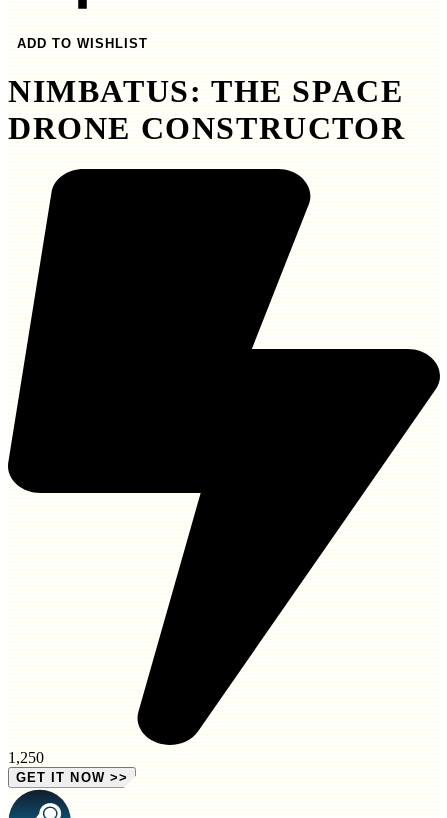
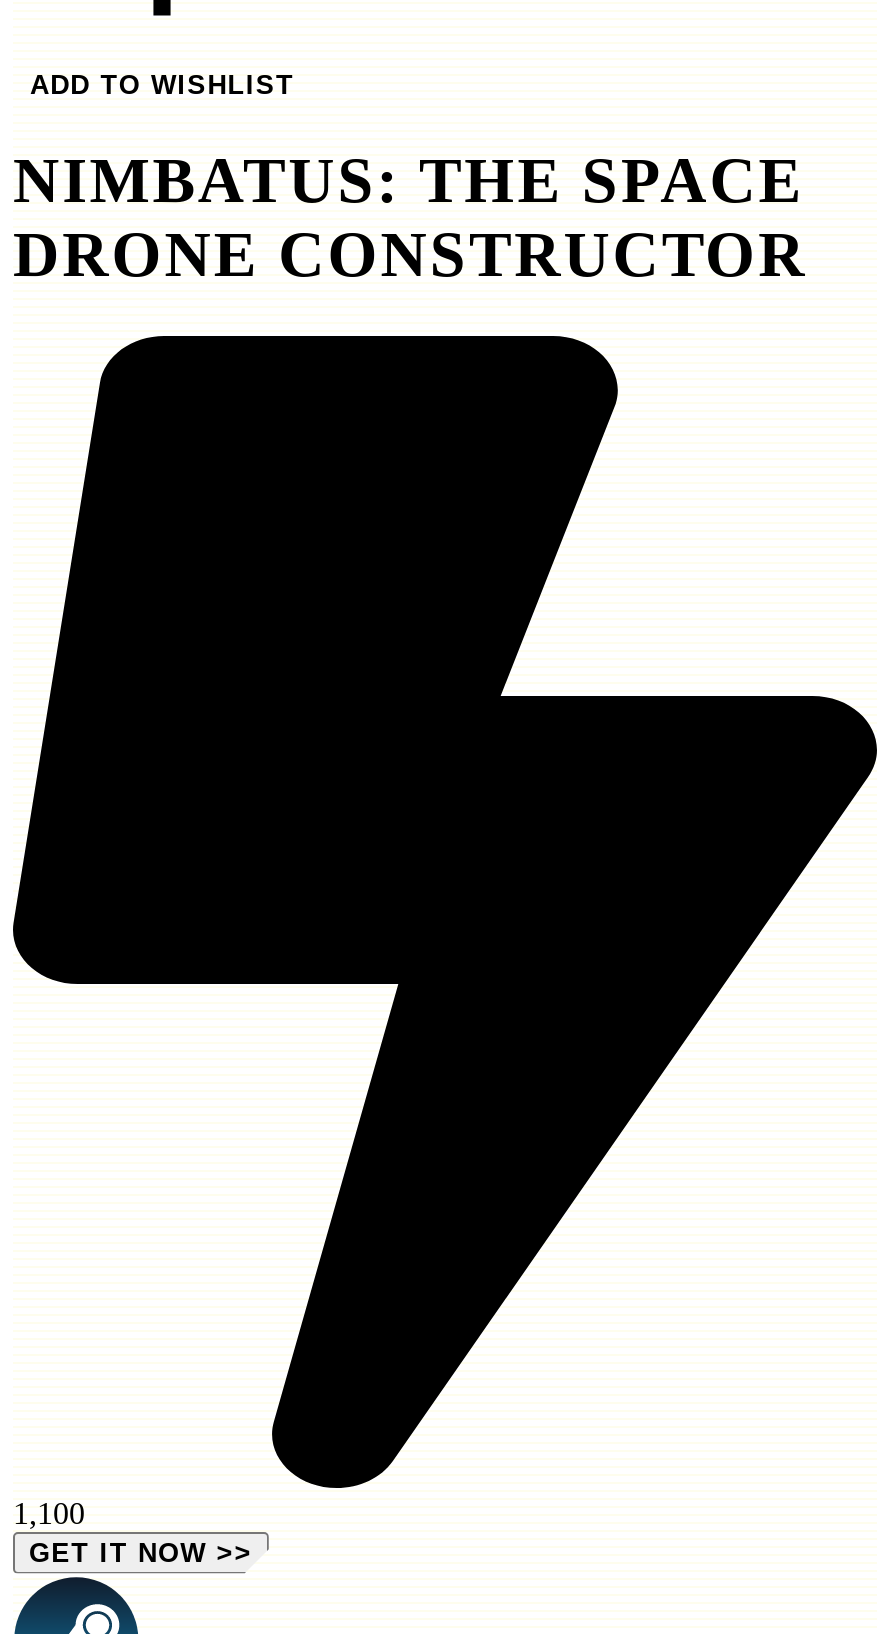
[8,749,44,766] 1,250 -> [13,1495,85,1529] 1,100

